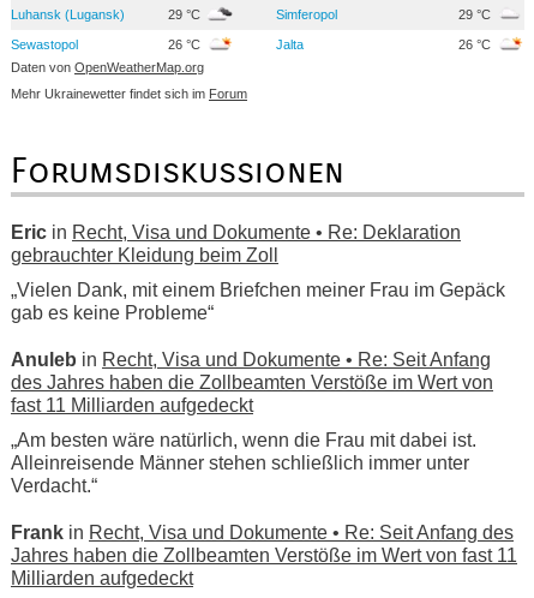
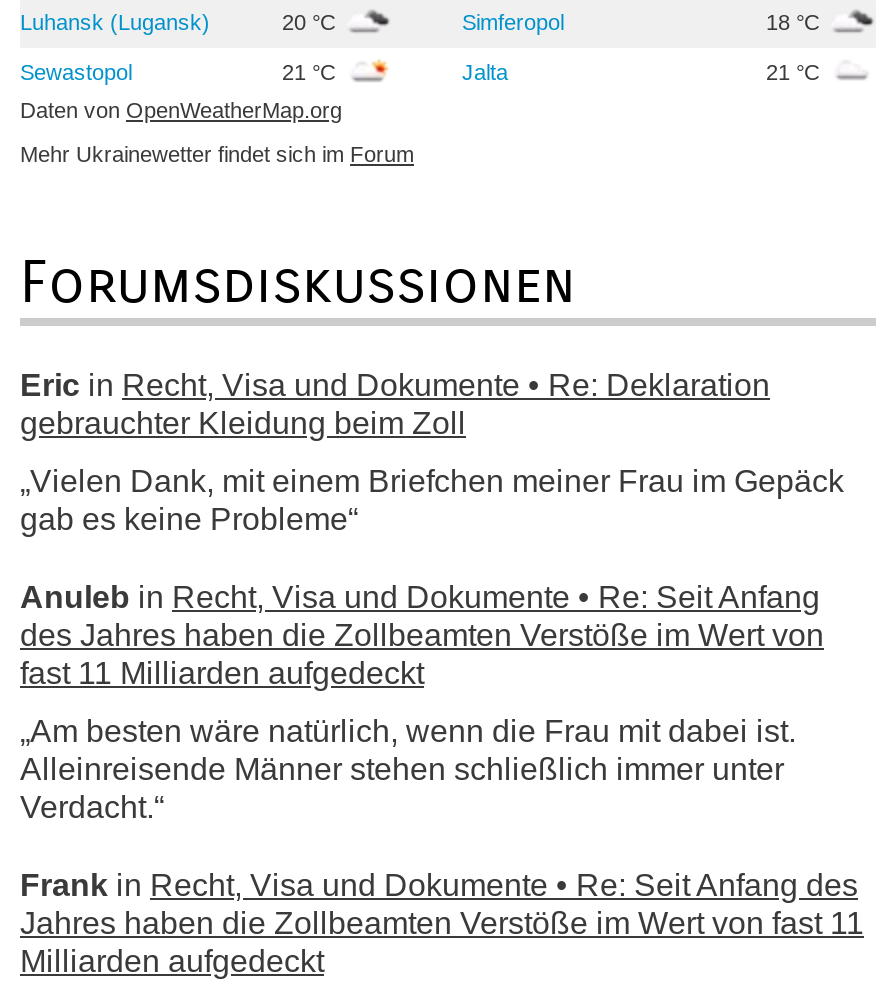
[168,7,204,21] 29 °C -> [282,9,342,33] 20 °C
[458,7,494,21] 29 °C -> [766,9,826,33] 18 °C
[168,37,204,51] 26 °C -> [282,59,342,83] 21 °C
[458,37,494,51] 26 °C -> [766,59,826,83] 21 °C

